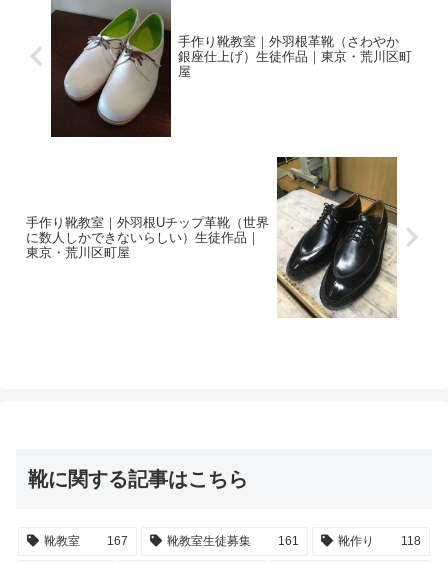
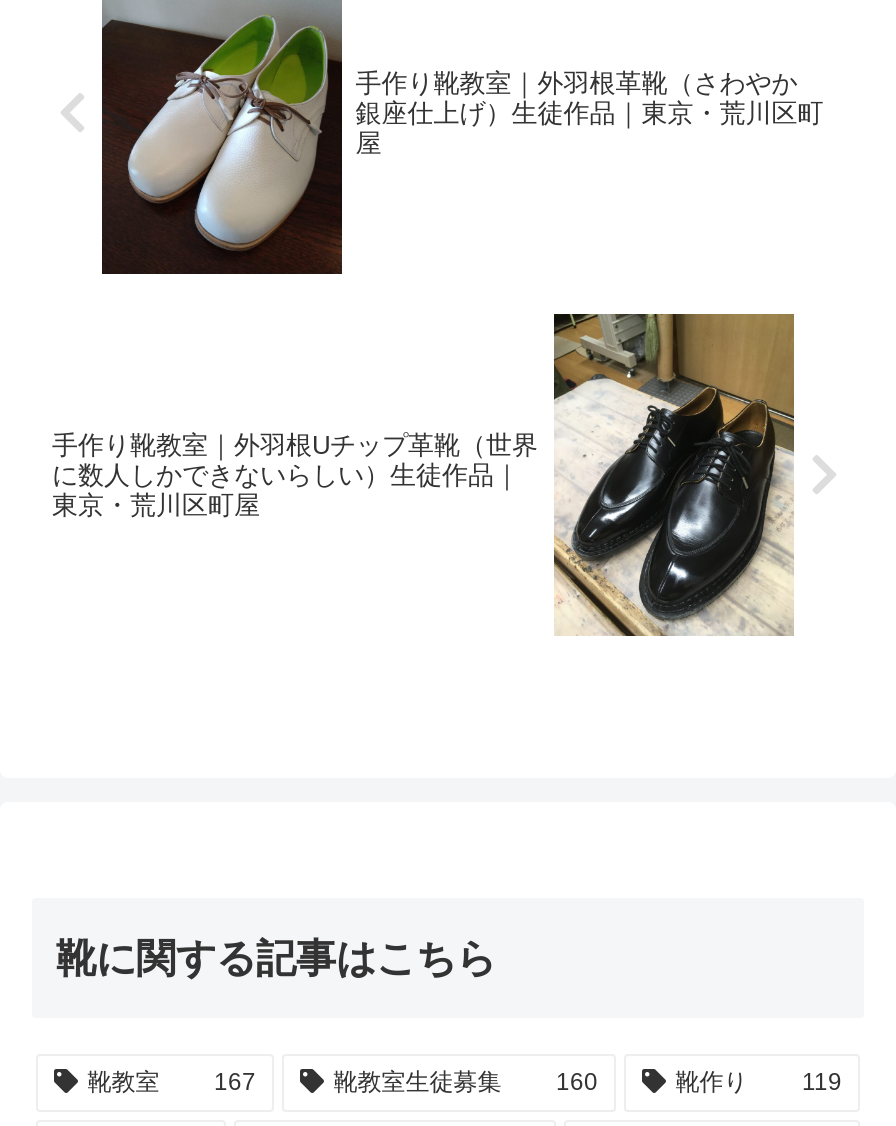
[167,533,299,547] 靴教室生徒募集 161 -> [334,1067,598,1095] 靴教室生徒募集 160
[401,533,421,547] 118 -> [802,1067,842,1095] 119

